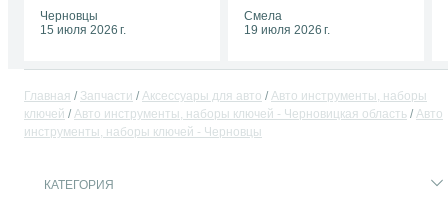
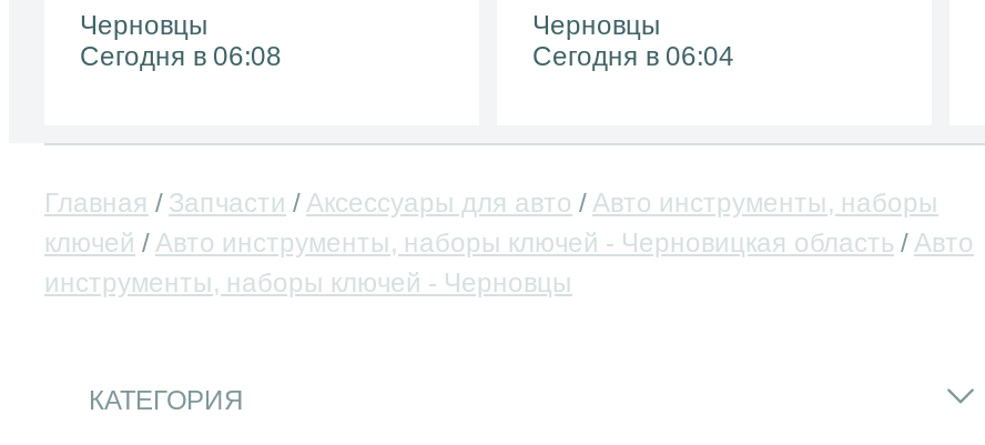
[244,9,330,37] Смела | 19 июля 2026 г. -> [532,10,734,72] Черновцы | Сегодня в 06:04
[40,23,126,37] 15 июля 2026 г. -> [80,41,282,72] Сегодня в 06:08

